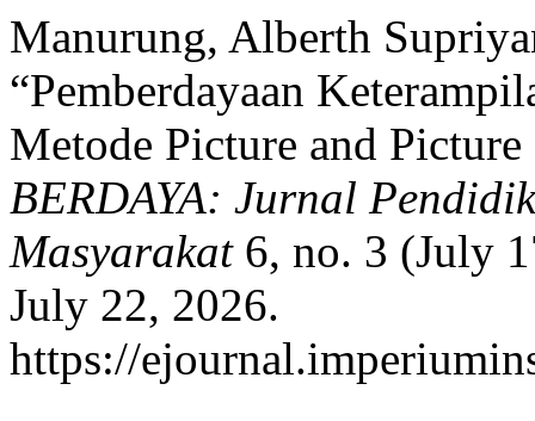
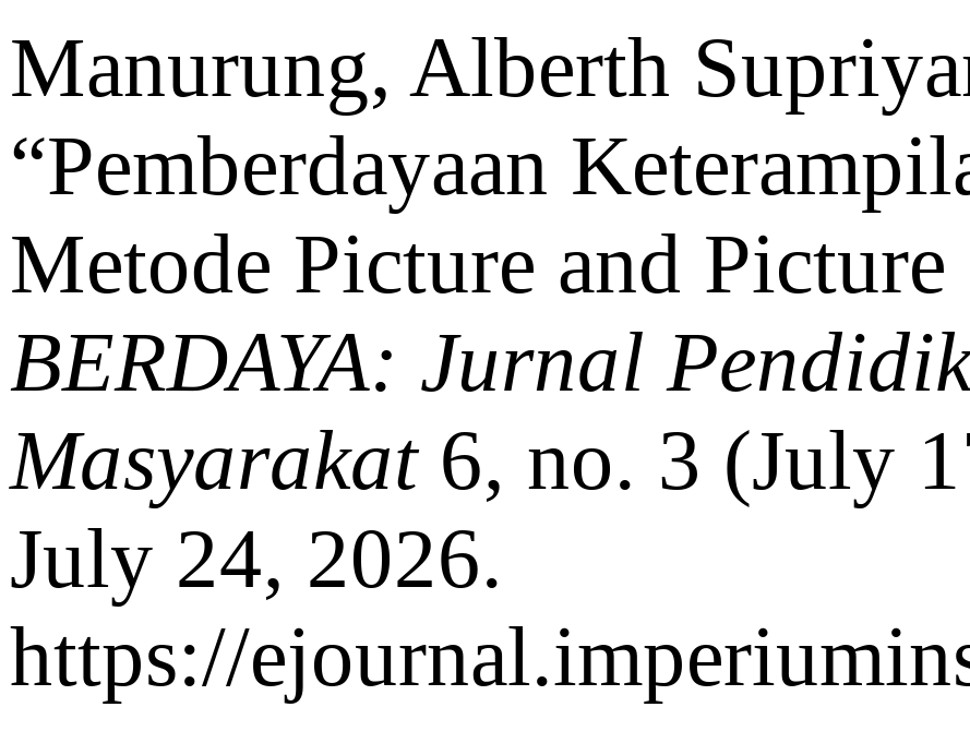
[10,279,279,330] July 22, 2026. -> [10,511,503,604] July 24, 2026.

